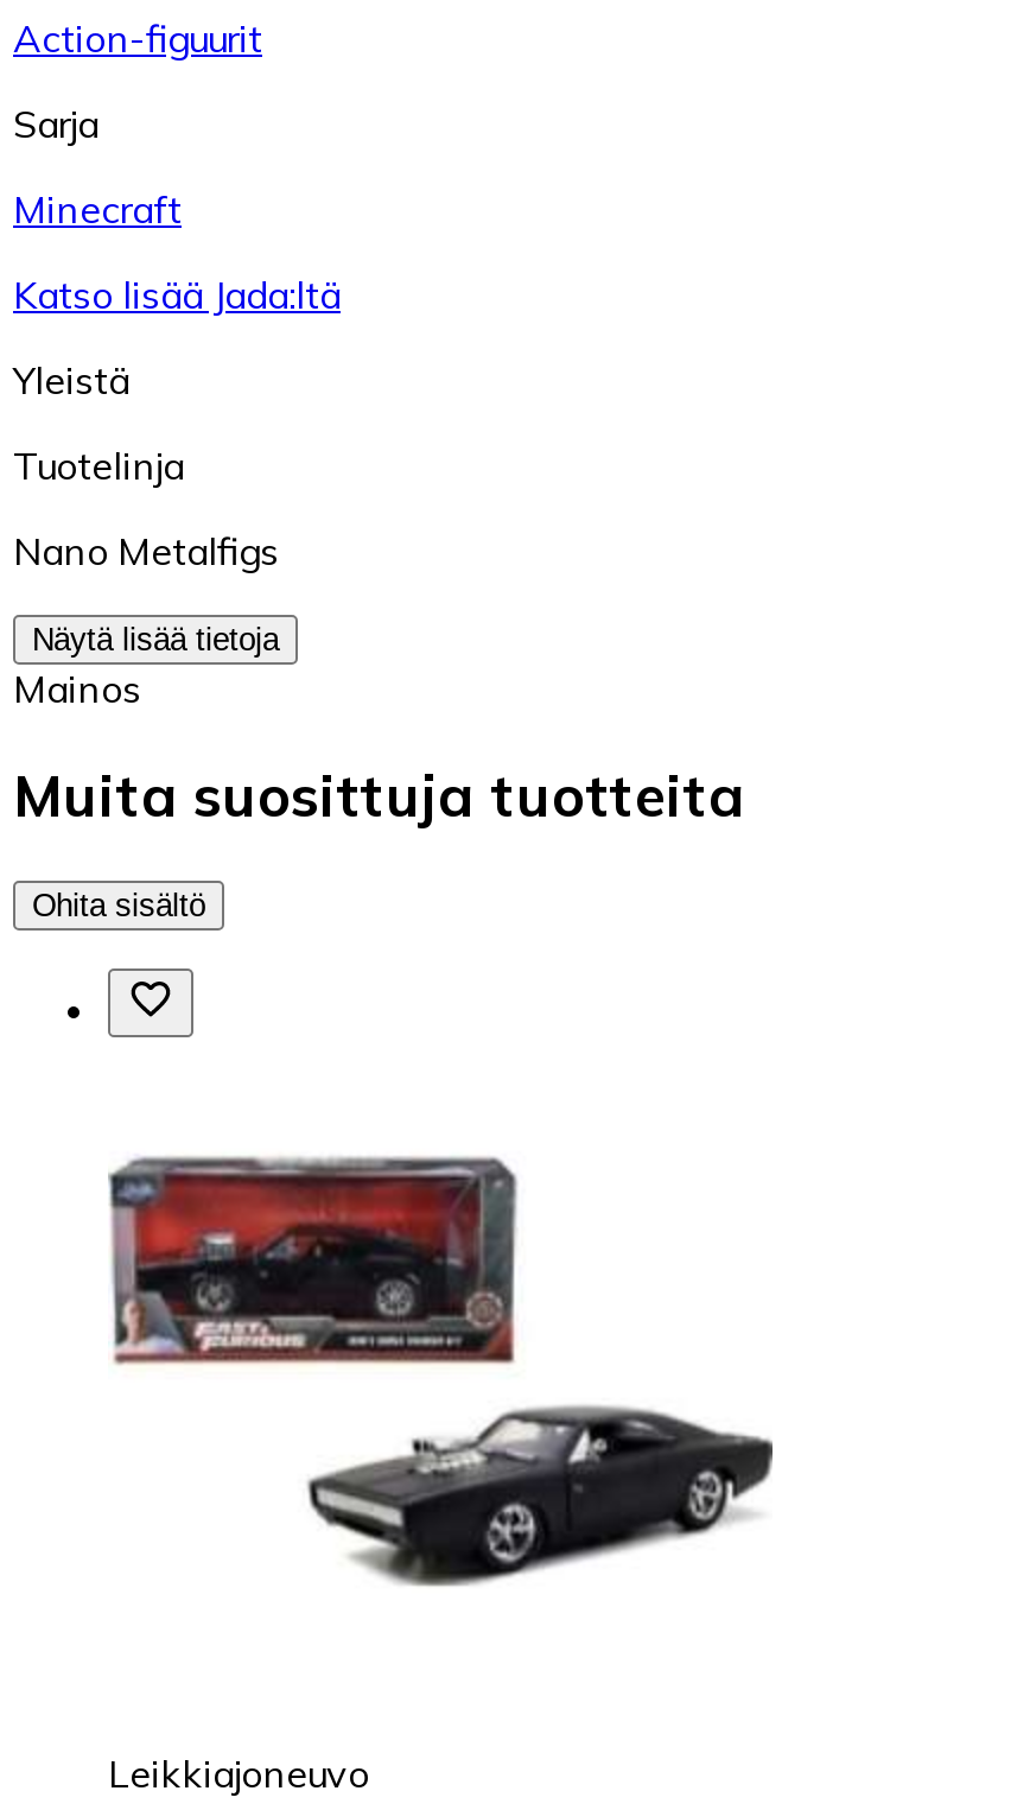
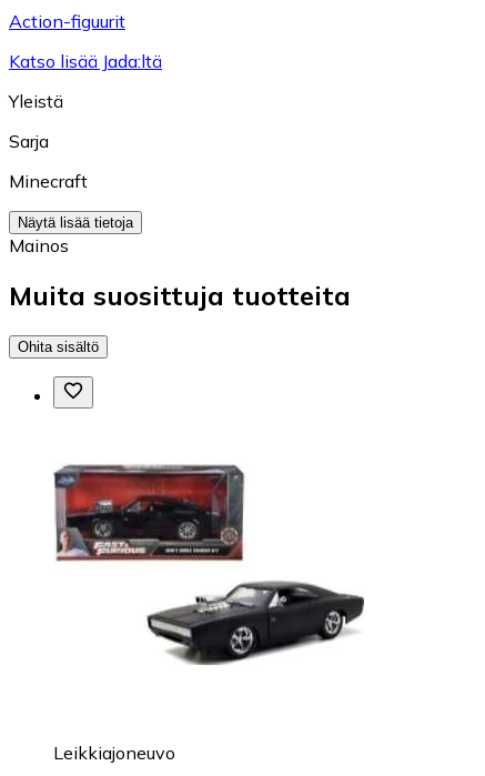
[13,99,182,232] Sarja | Minecraft -> none
[13,441,184,489] Tuotelinja -> [9,130,49,152] Sarja
[13,527,279,574] Nano Metalfigs -> [9,170,88,192] Minecraft

